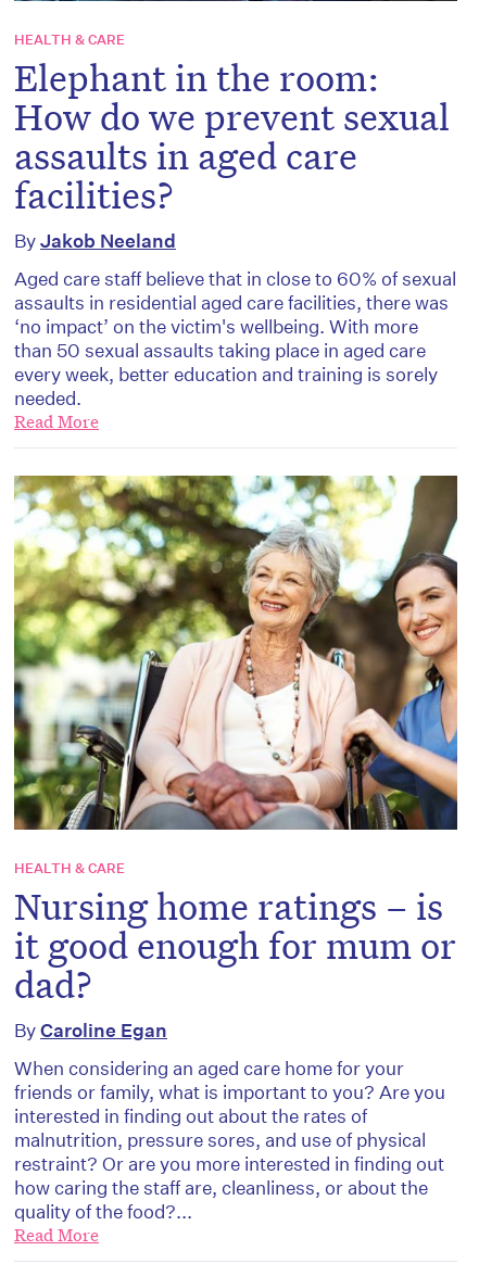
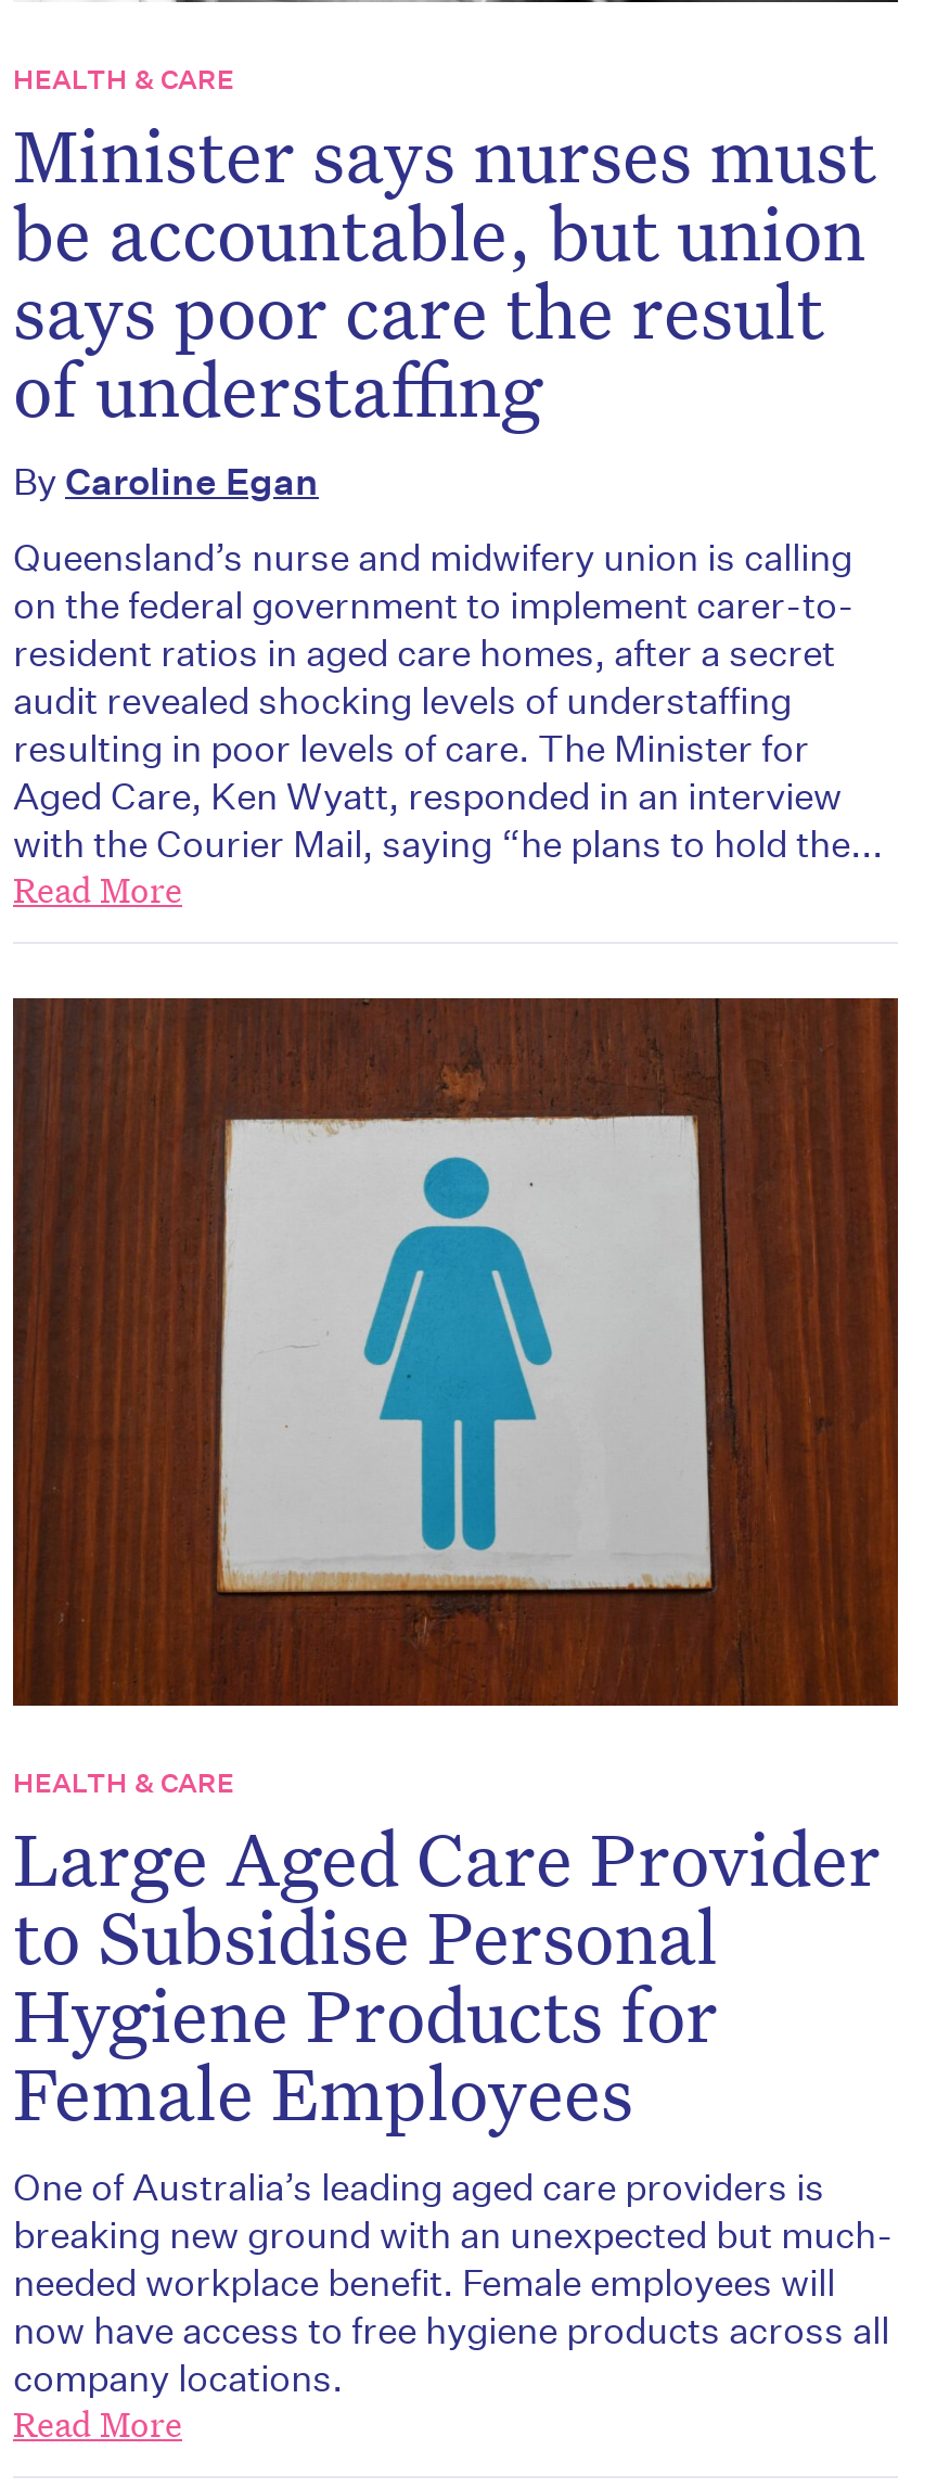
[14,53,450,252] Elephant in the room: | How do we prevent sexual | assaults in aged care | facilities? | By Jakob Neeland -> [13,105,876,435] Minister says nurses must | be accountable, but union | says poor care the result | of understaffing
[14,267,456,409] Aged care staff believe that in close to 60% of sexual | assaults in residential aged care facilities, there was | ‘no impact’ on the victim's wellbeing. With more | than 50 sexual assaults taking place in aged care | every week, better education and training is sorely | needed. -> [13,533,883,865] Queensland’s nurse and midwifery union is calling | on the federal government to implement carer-to- | resident ratios in aged care homes, after a secret | audit revealed shocking levels of understaffing | resulting in poor levels of care. The Minister for | Aged Care, Ken Wyatt, responded in an interview | with the Courier Mail, saying “he plans to hold the...
moved [14,410,125,877] -> [13,867,234,1801]: Read More | HEALTH & CARE
[13,475,458,831] [image] -> [11,996,900,1708] [image]
[14,882,456,1223] Nursing home ratings – is | it good enough for mum or | dad? | When considering an aged care home for your | friends or family, what is important to you? Are you | interested in finding out about the rates of | malnutrition, pressure sores, and use of physical | restraint? Or are you more interested in finding out | how caring the staff are, cleanliness, or about the | quality of the food?... -> [13,1810,894,2400] Large Aged Care Provider | to Subsidise Personal | Hygiene Products for | Female Employees | One of Australia’s leading aged care providers is | breaking new ground with an unexpected but much- | needed workplace benefit. Female employees will | now have access to free hygiene products across all | company locations.
moved [14,1019,167,1041] -> [13,457,319,503]: By Caroline Egan

